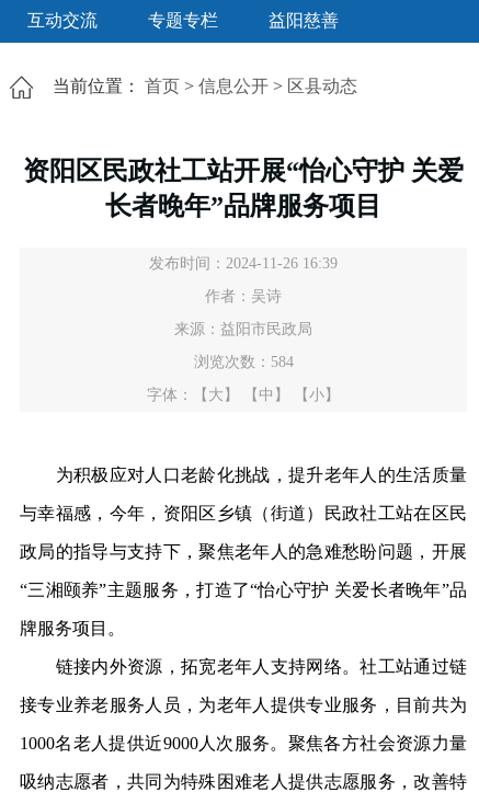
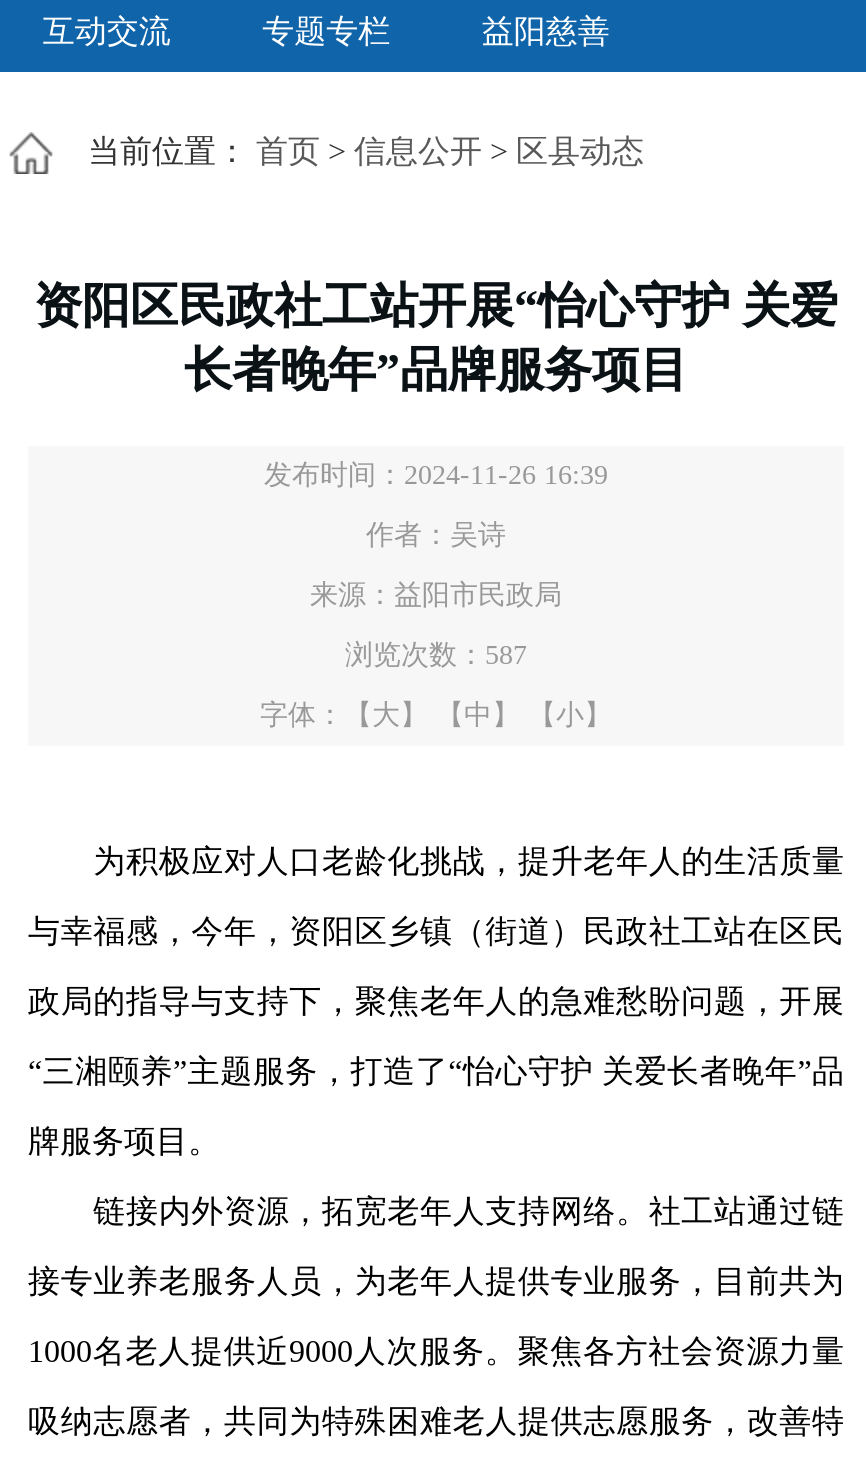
[193,354,293,370] 浏览次数：584 -> [345,640,527,670] 浏览次数：587

